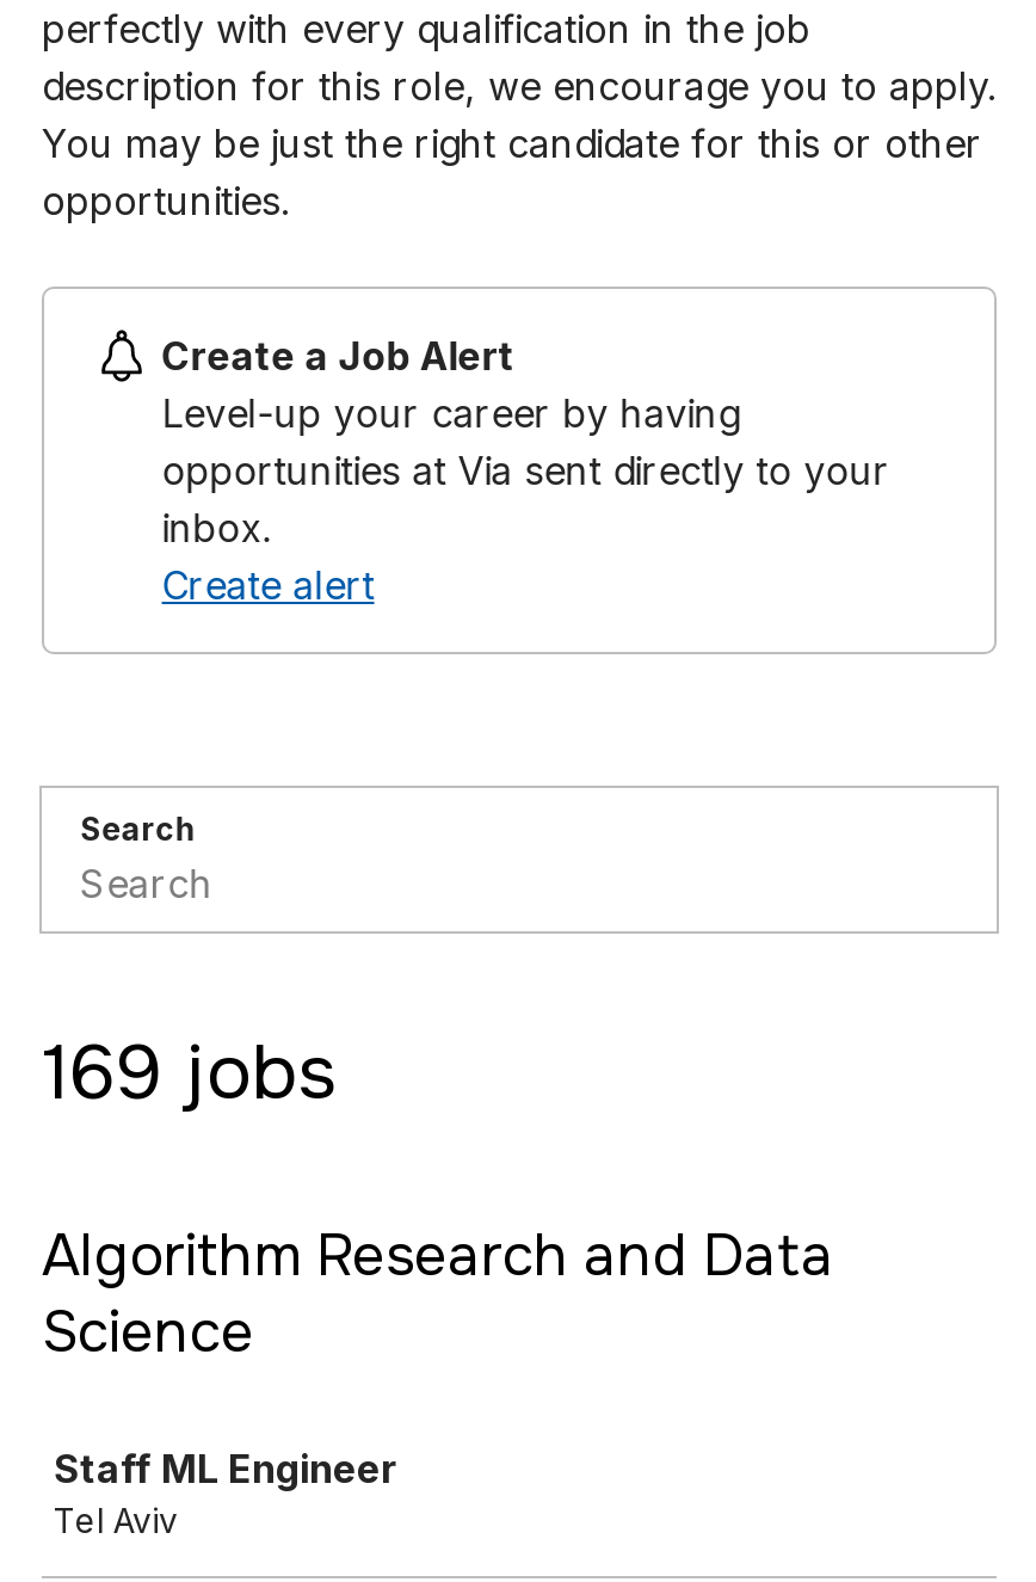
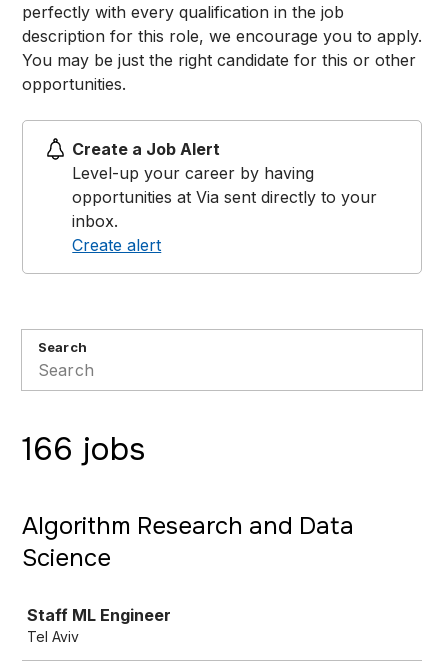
[42,1024,335,1122] 169 jobs -> [22,429,145,470] 166 jobs

